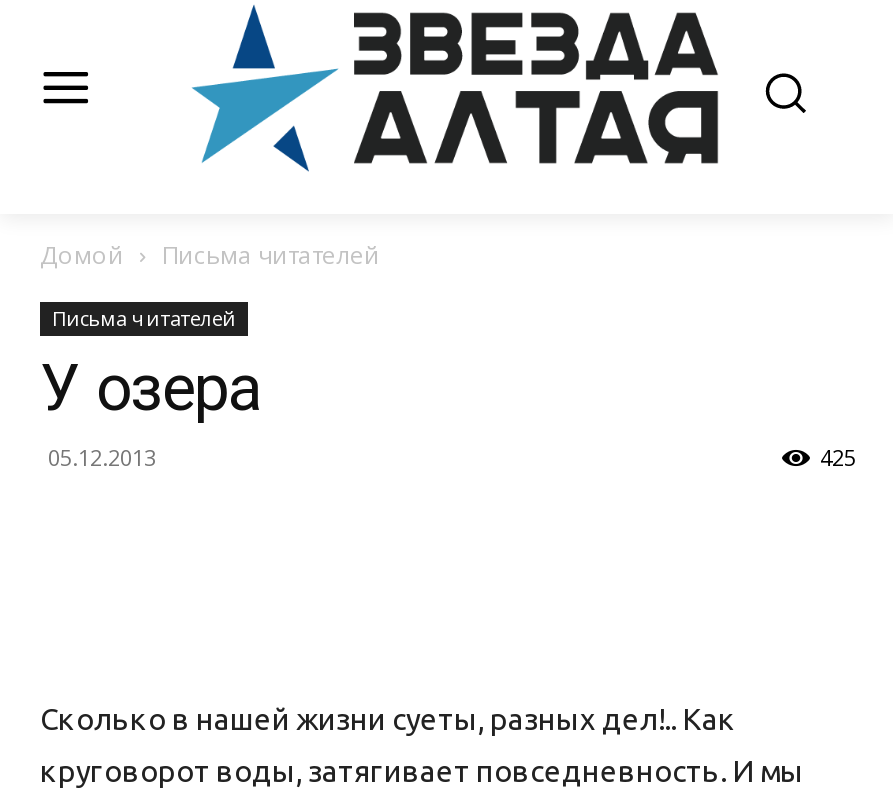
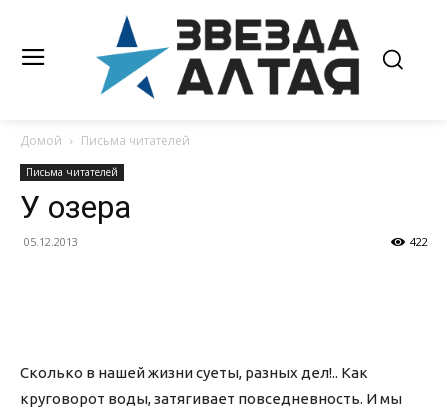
[820,443,856,473] 425 -> [410,234,428,249] 422

